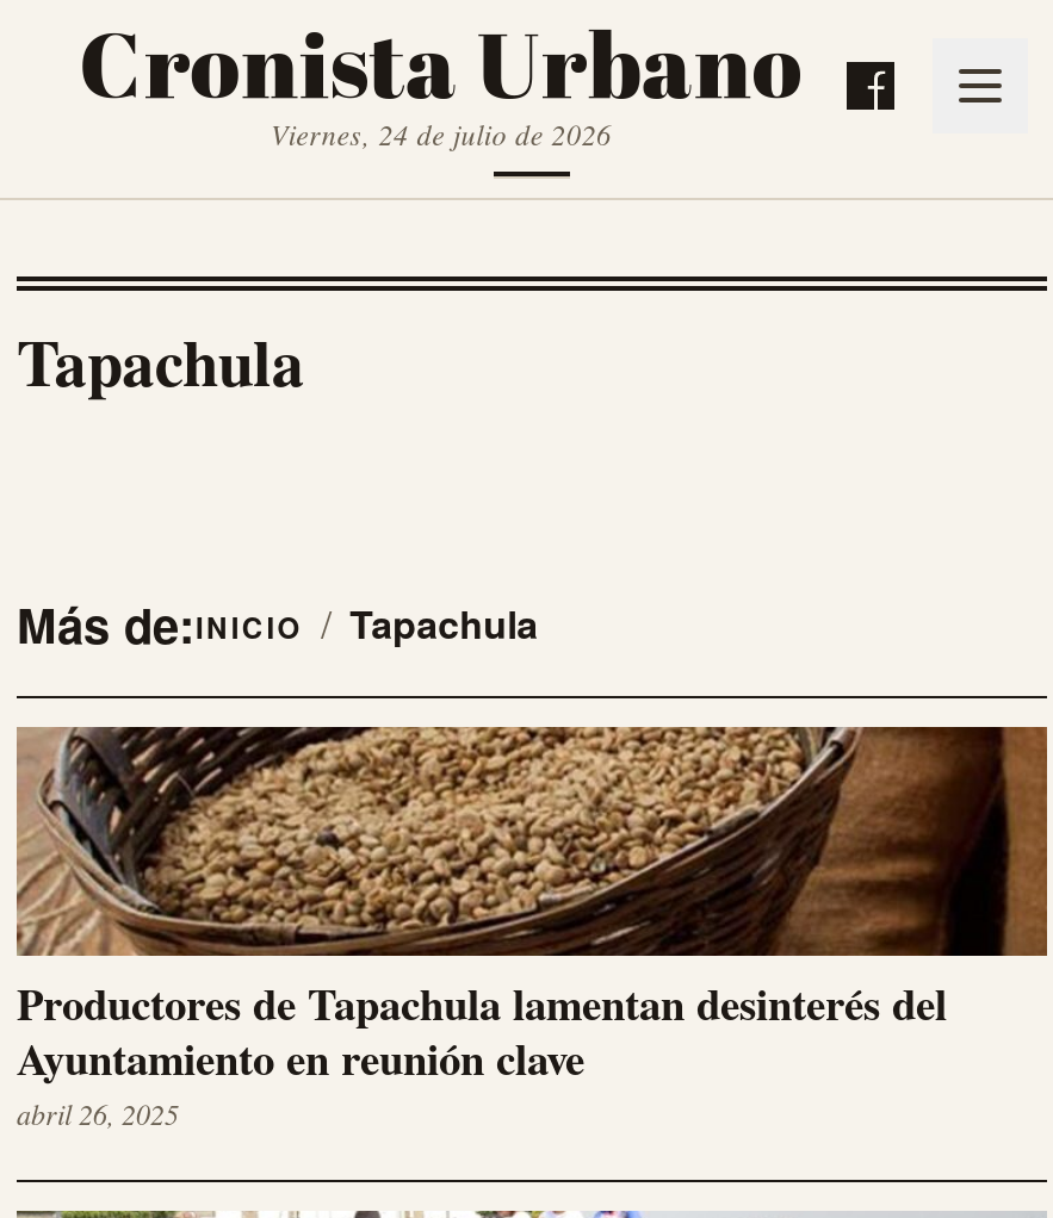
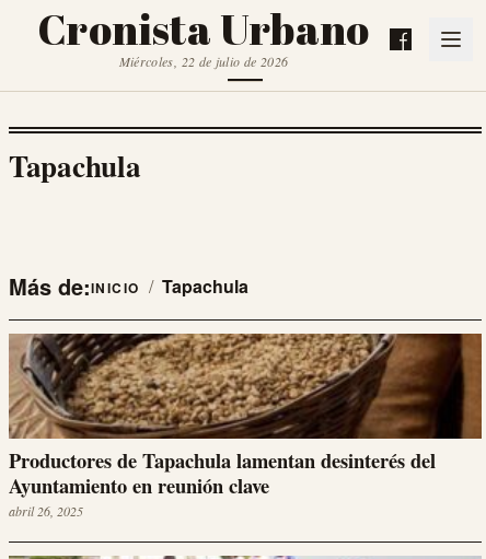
[271,114,612,153] Viernes, 24 de julio de 2026 -> [119,53,288,70] Miércoles, 22 de julio de 2026

